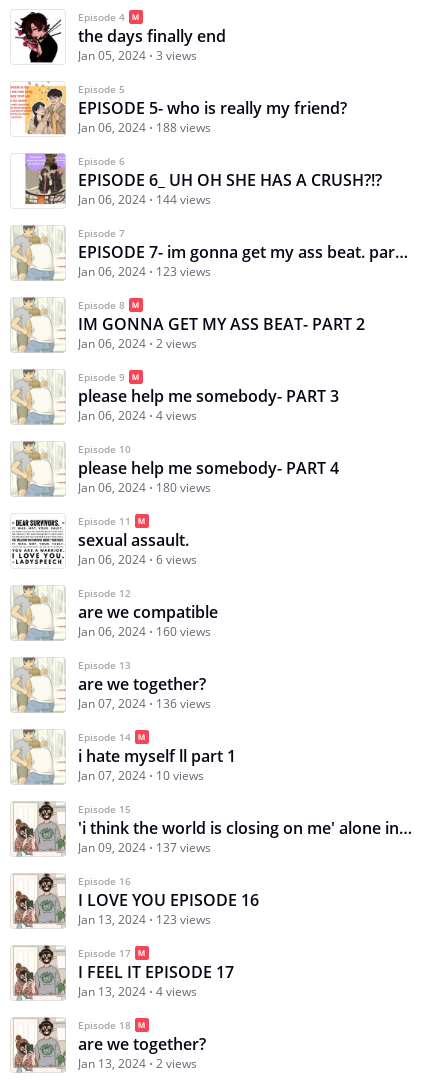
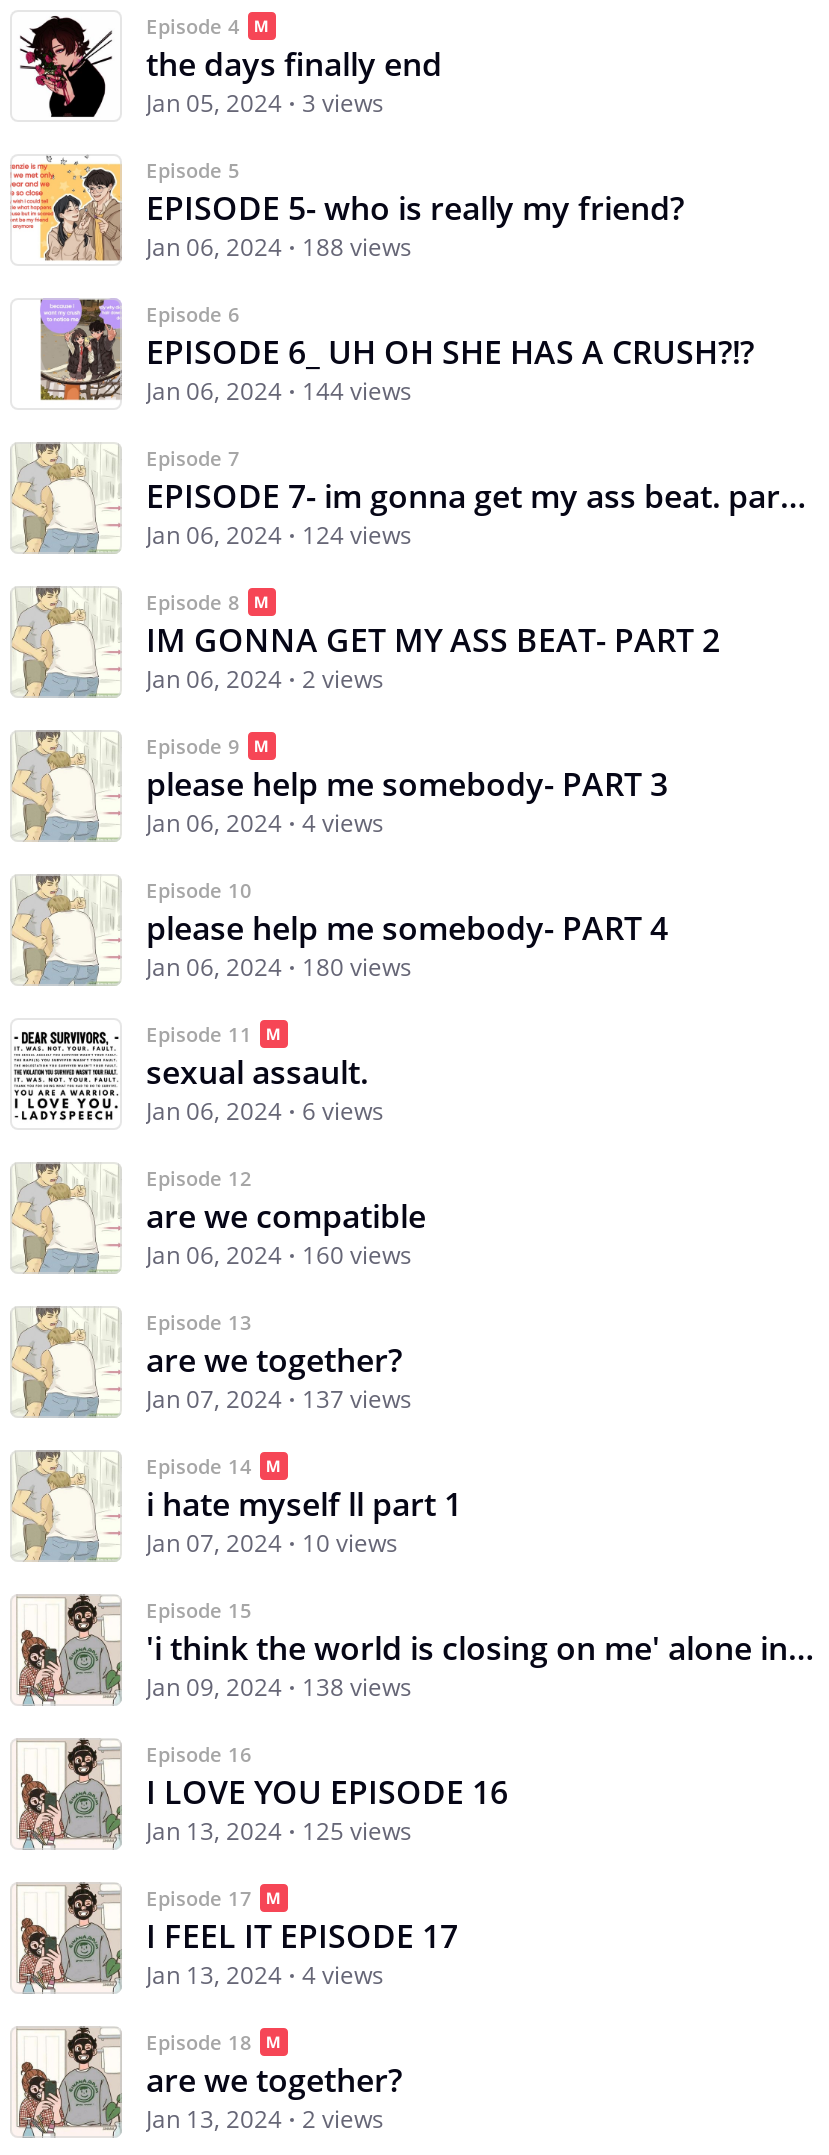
[78,263,211,280] Jan 06, 2024 123 views -> [146,518,412,552] Jan 06, 2024 124 views
[78,695,211,712] Jan 07, 2024 136 views -> [146,1382,412,1416] Jan 07, 2024 137 views
[78,839,211,856] Jan 09, 2024 137 views -> [146,1670,412,1704] Jan 09, 2024 138 views
[78,911,211,928] Jan 13, 2024 123 views -> [146,1814,412,1848] Jan 13, 2024 125 views

